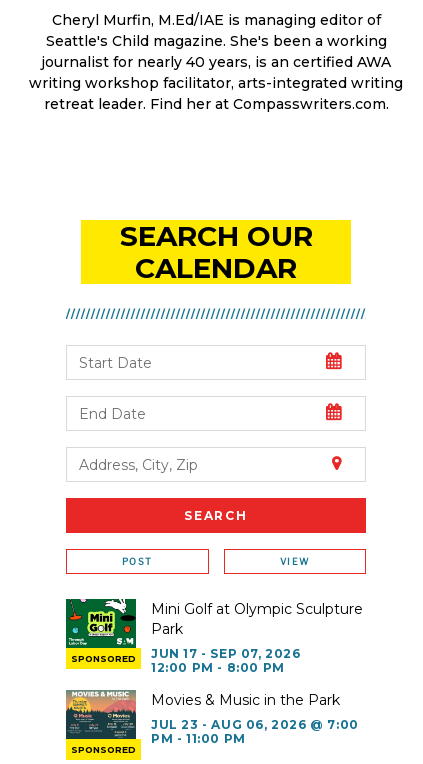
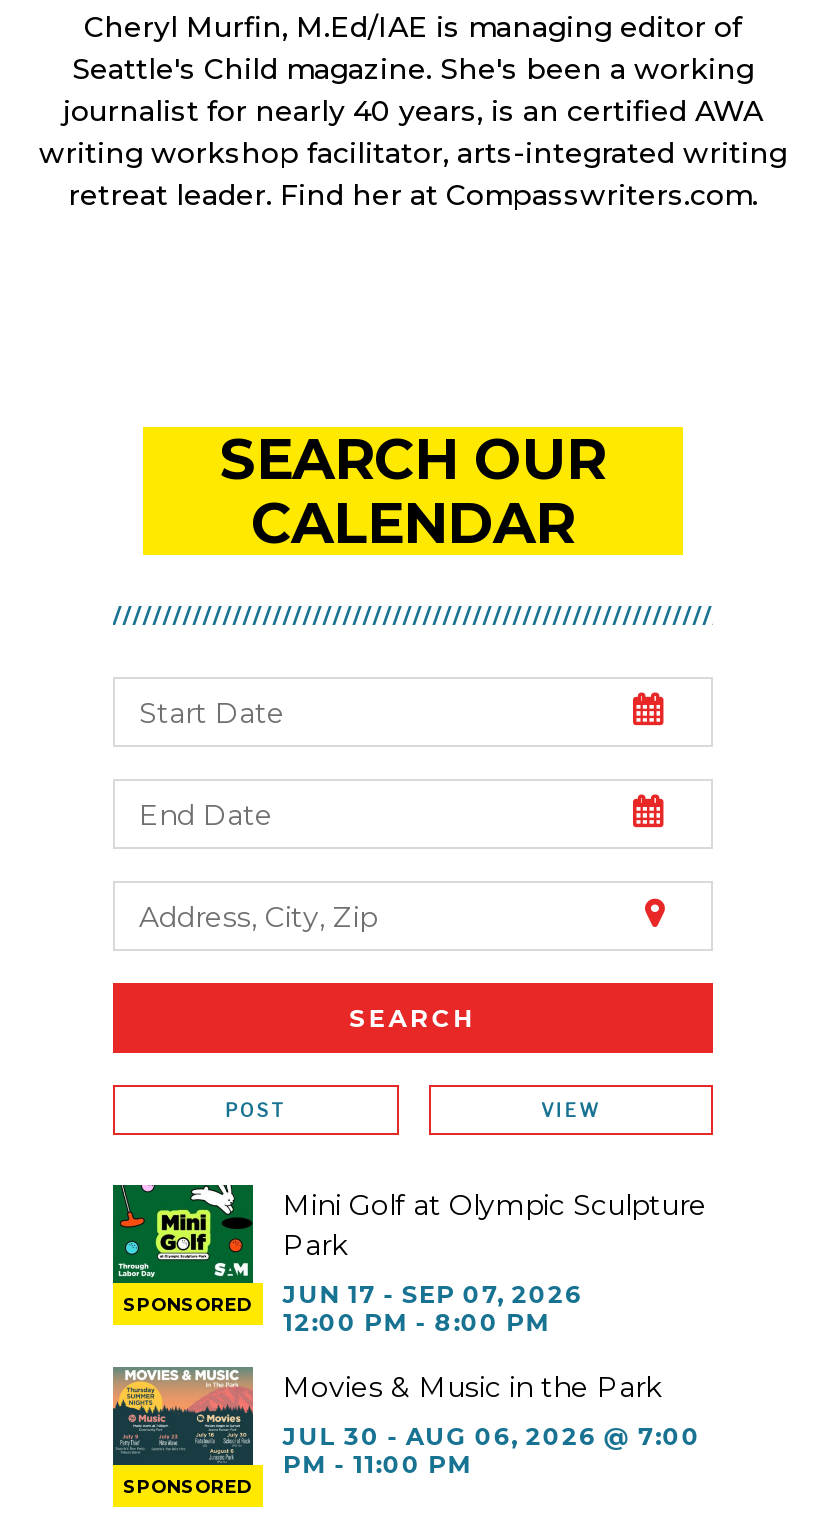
[151,717,359,732] JUL 23 - AUG 06, 2026 @ 7:00 -> [283,1422,701,1452] JUL 30 - AUG 06, 2026 @ 7:00

